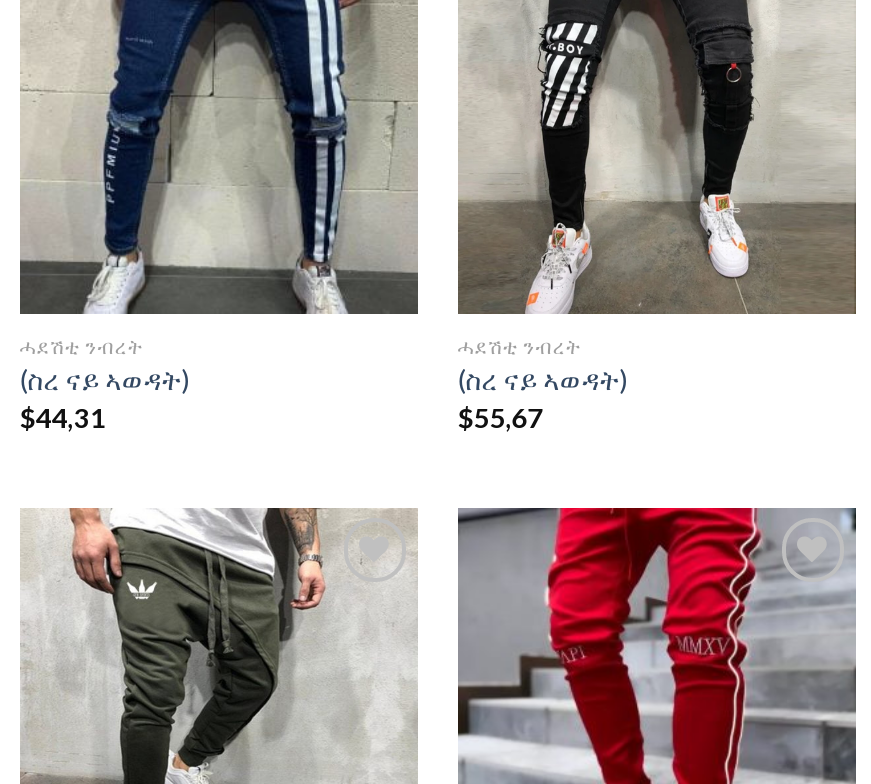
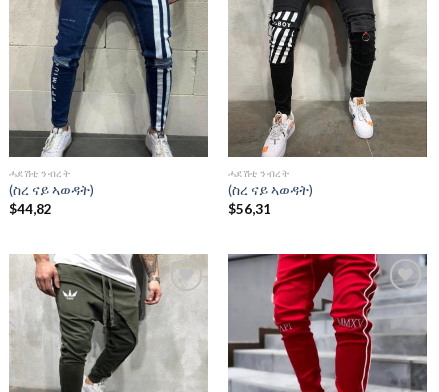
[20,402,106,434] $44,31 -> [9,201,52,217] $44,82
[458,402,544,434] $55,67 -> [228,201,271,217] $56,31

